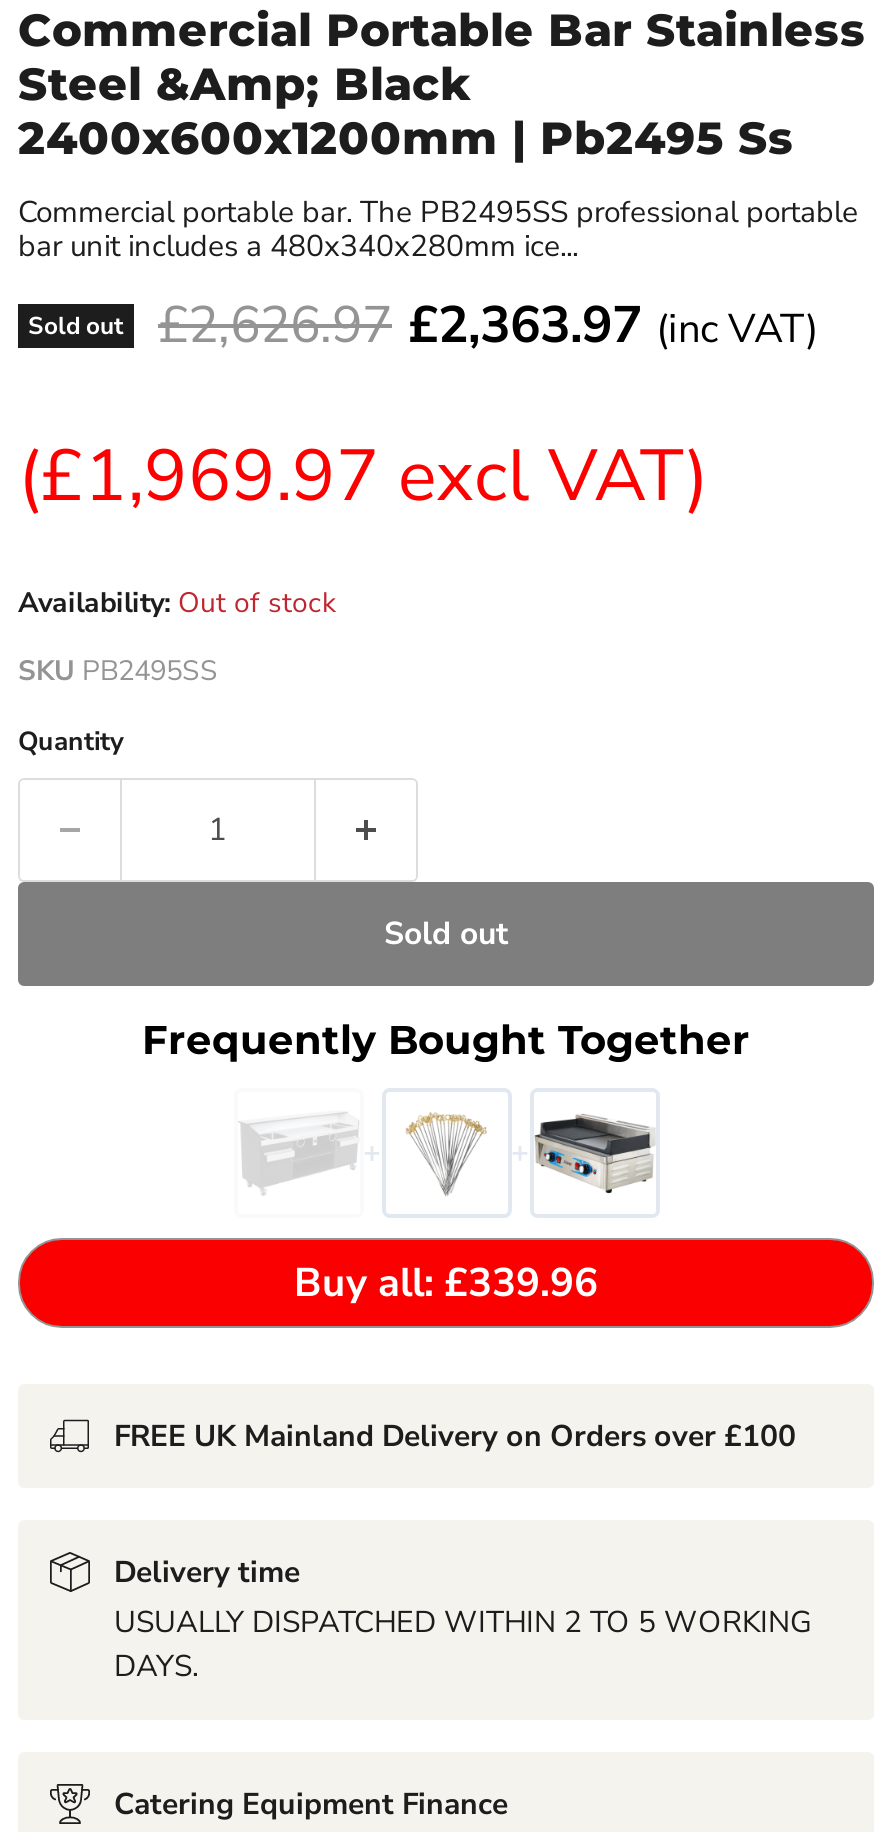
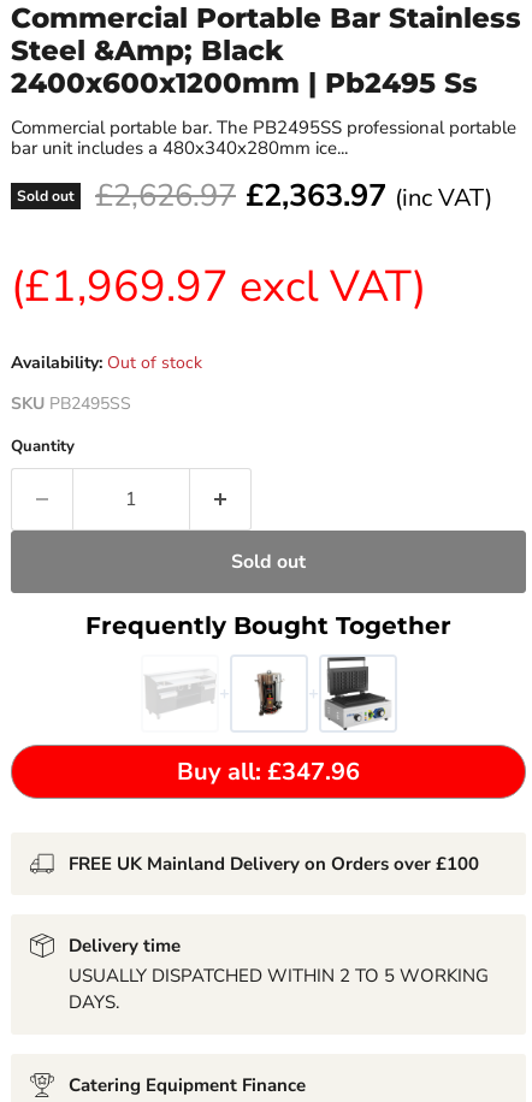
[294,1092,654,1311] [image] | Buy all: £339.96 -> [177,656,392,788] [image] | Buy all: £347.96
[406,1112,486,1196] [image] -> [246,670,291,717] [image]

